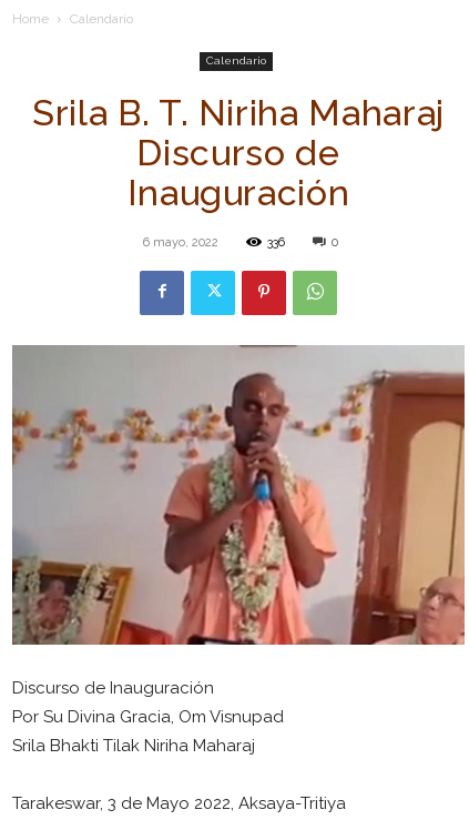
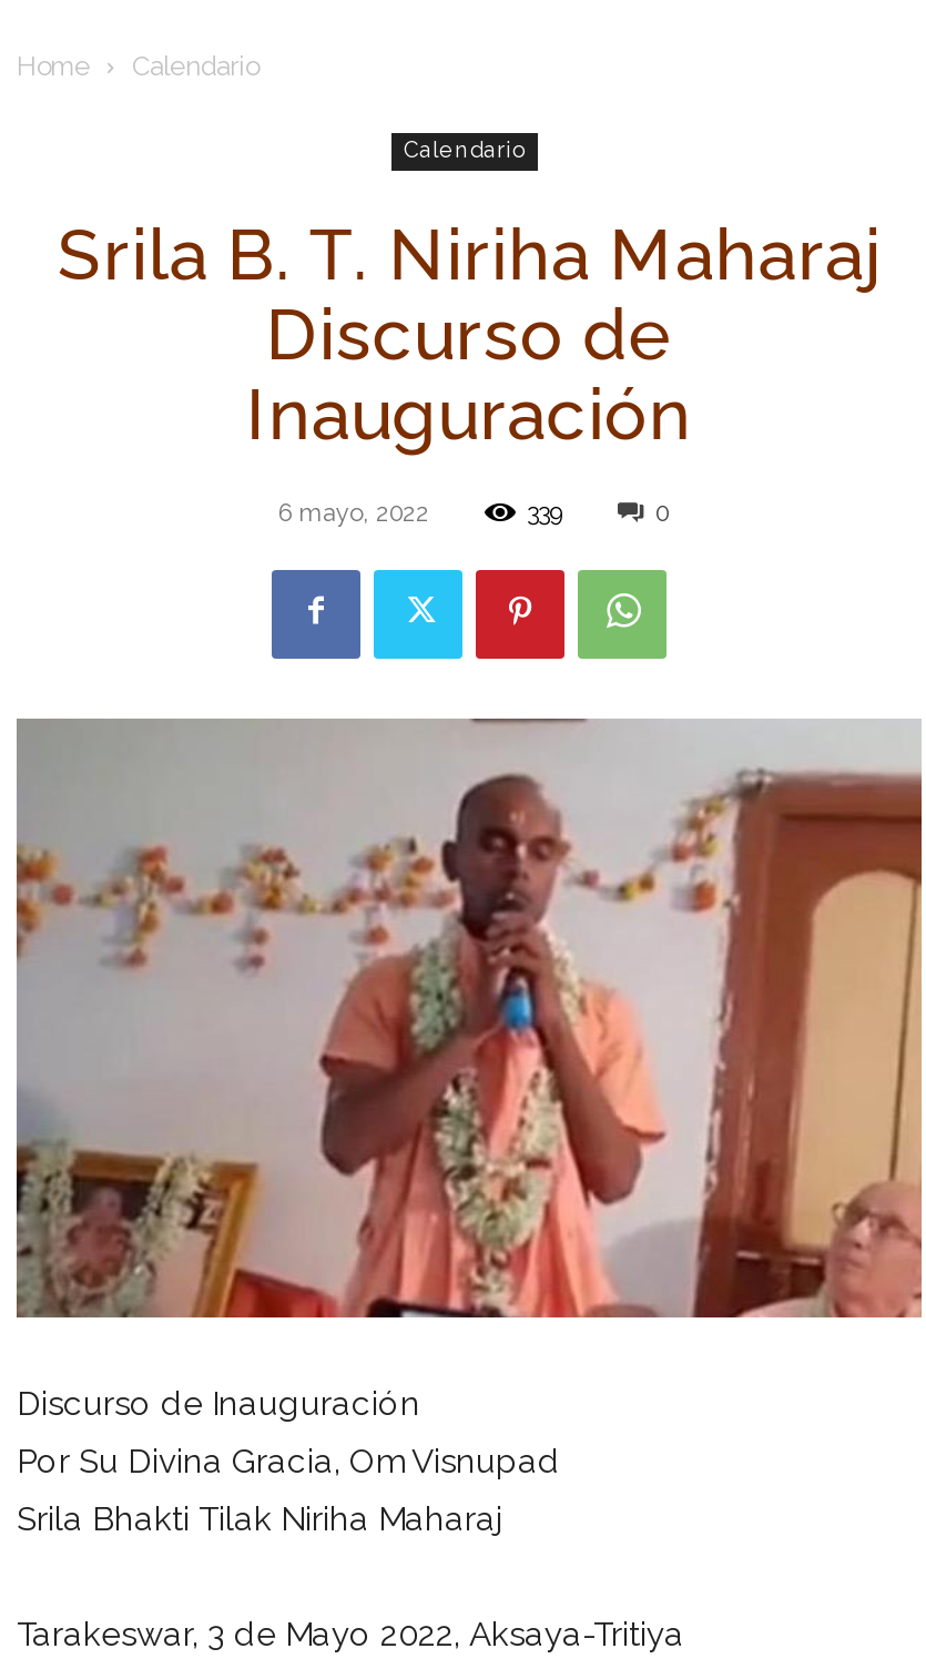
[267,235,285,249] 336 -> [527,498,562,527] 339

